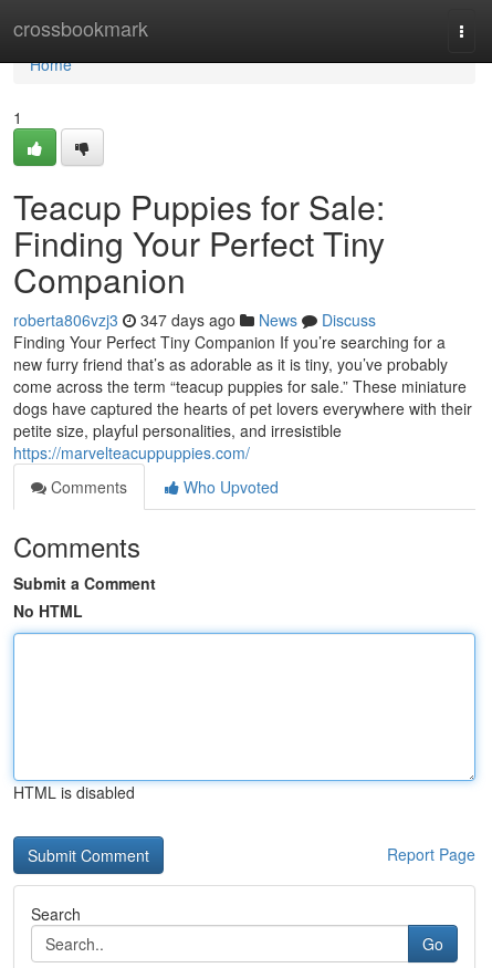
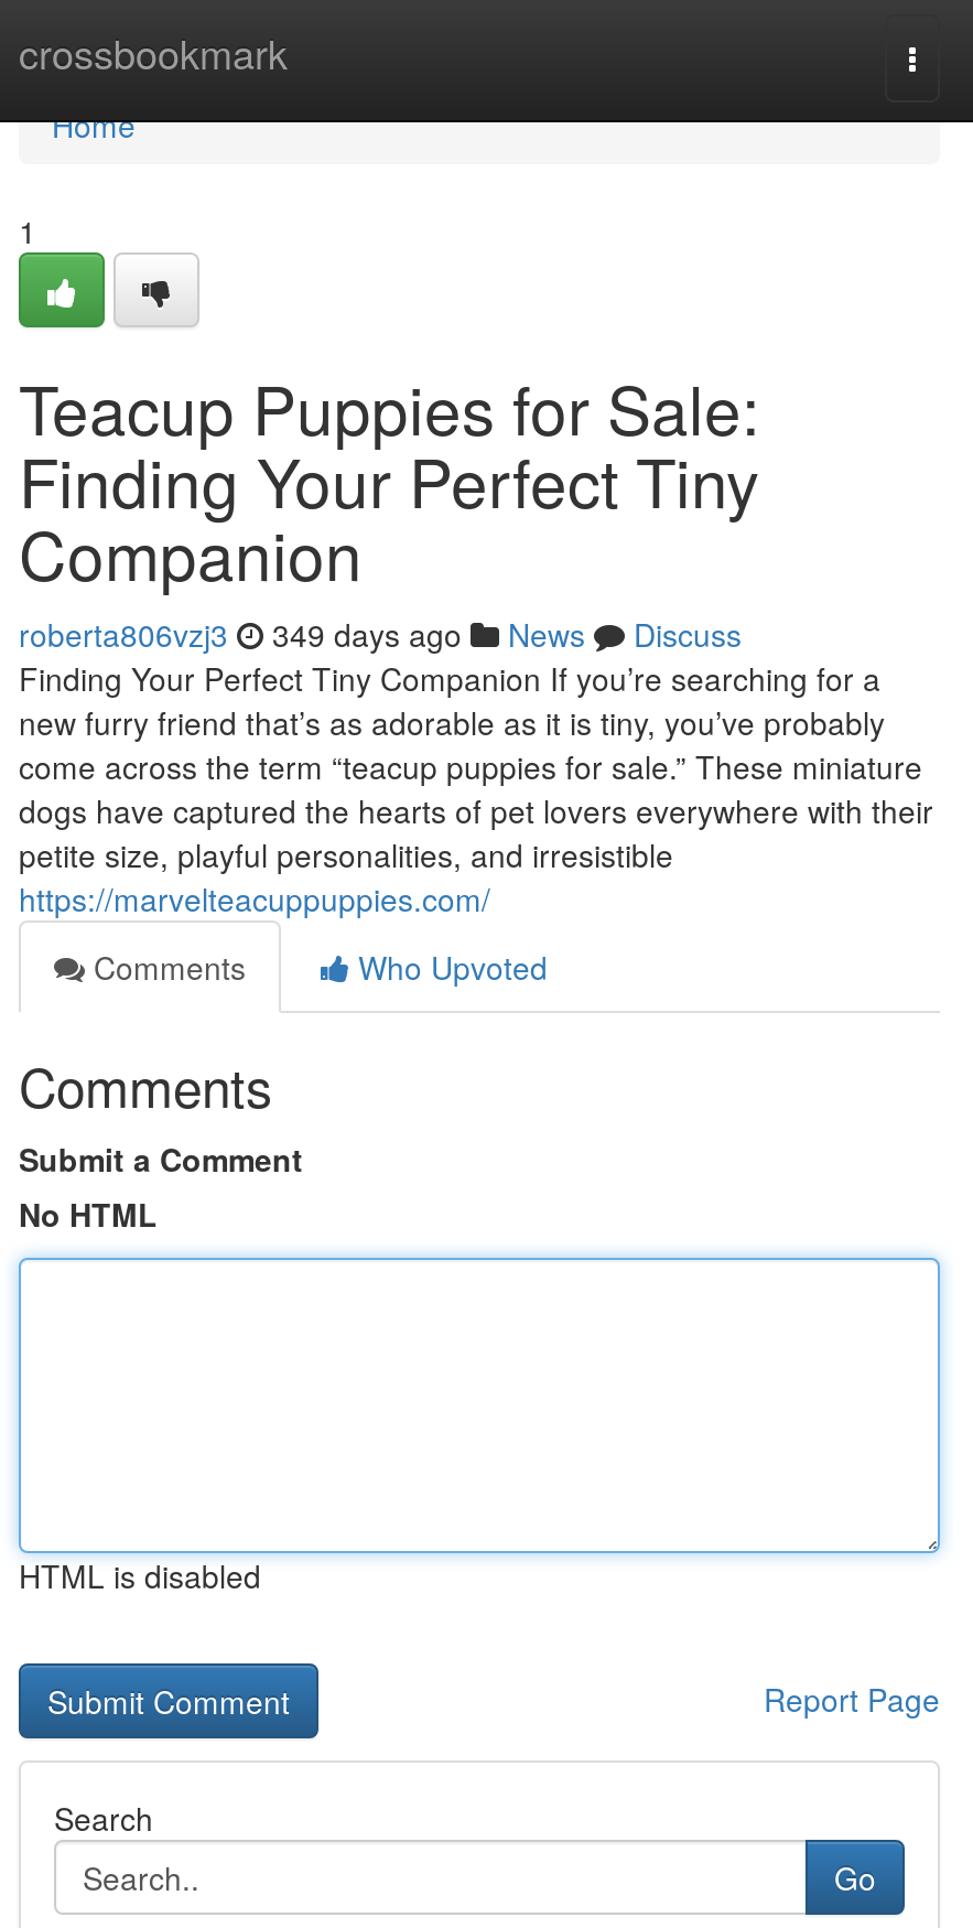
[13,309,376,331] roberta806vzj3 347 days ago News Discuss -> [19,612,742,656] roberta806vzj3 349 days ago News Discuss

